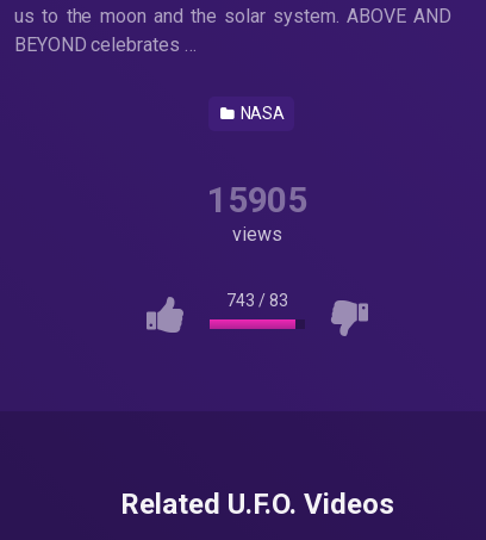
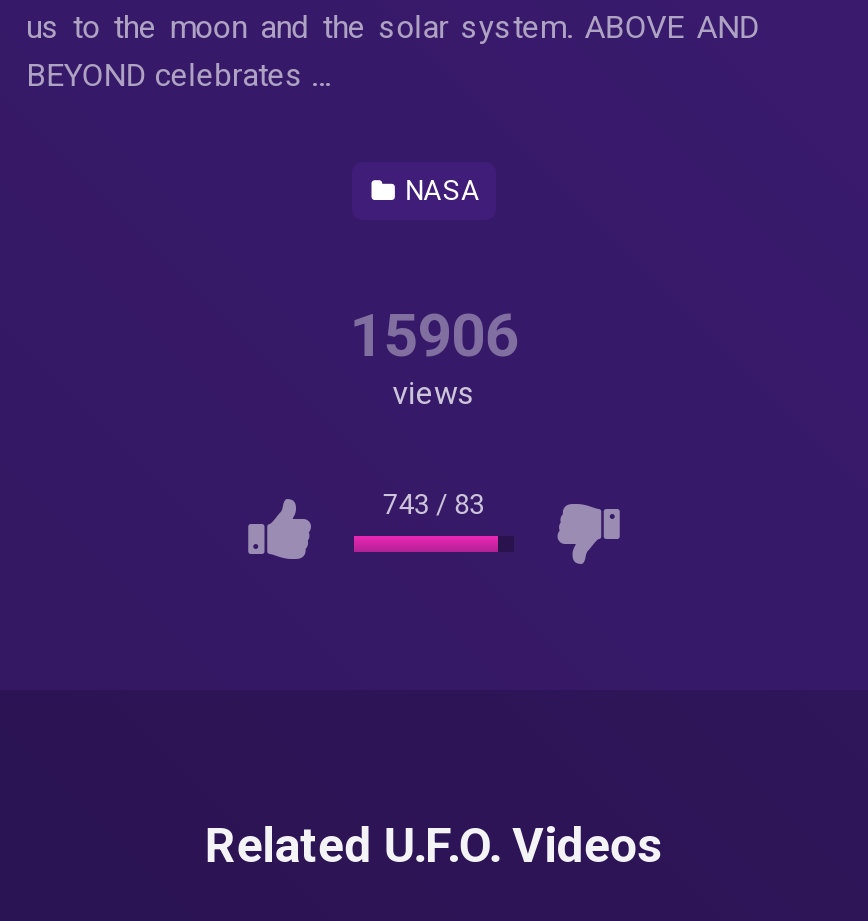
[207,179,308,221] 15905 -> [349,300,519,370] 15906

